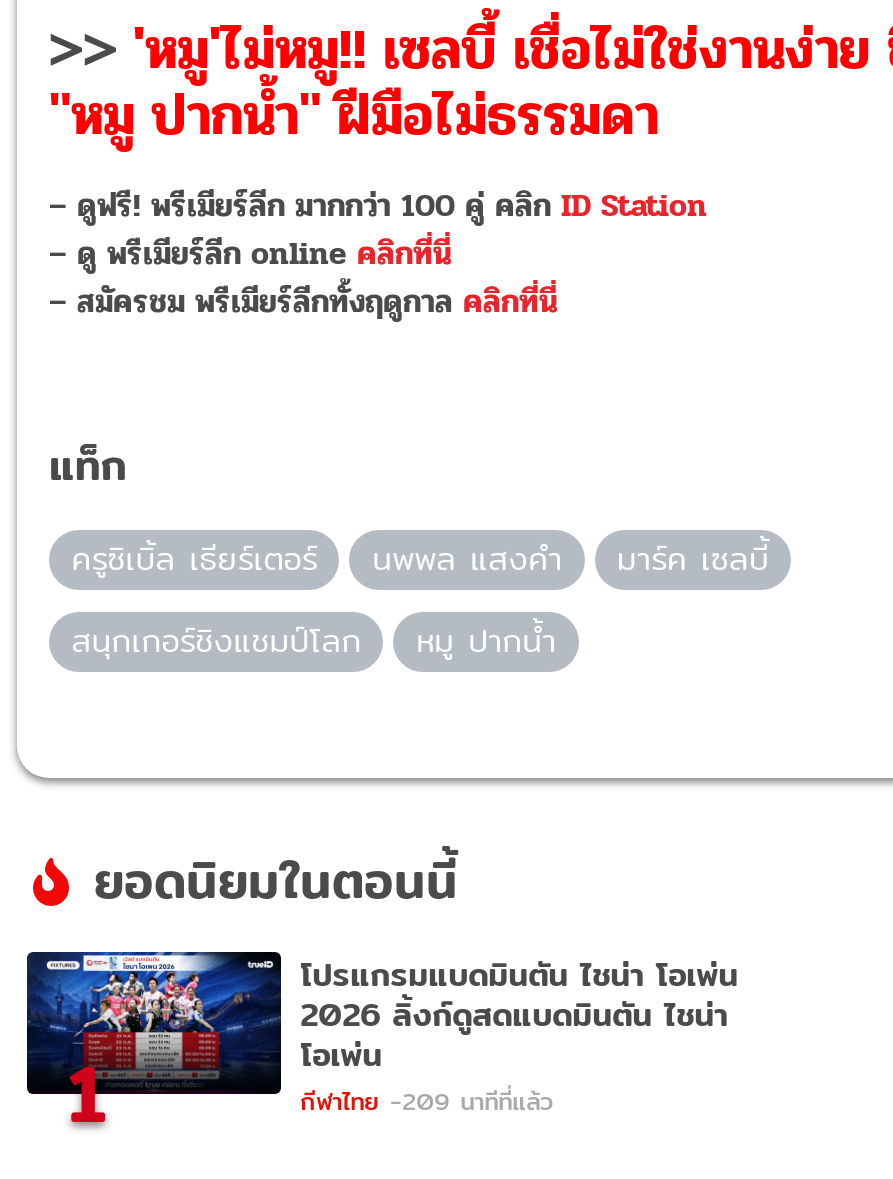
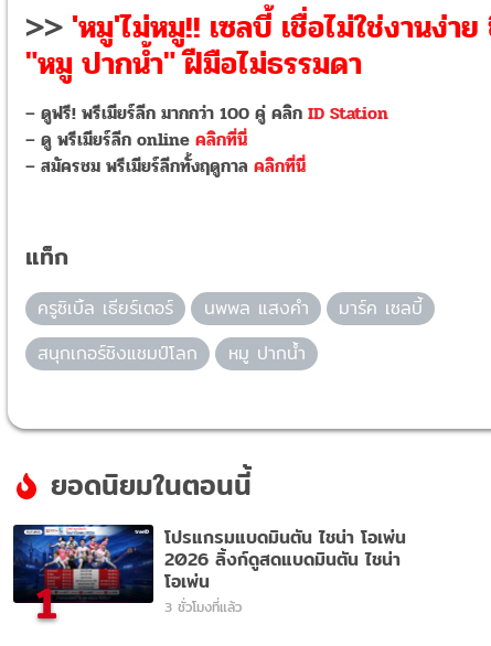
[300,1081,552,1119] กีฬาไทย -209 นาทีที่แล้ว -> [164,596,241,617] 3 ชั่วโมงที่แล้ว

